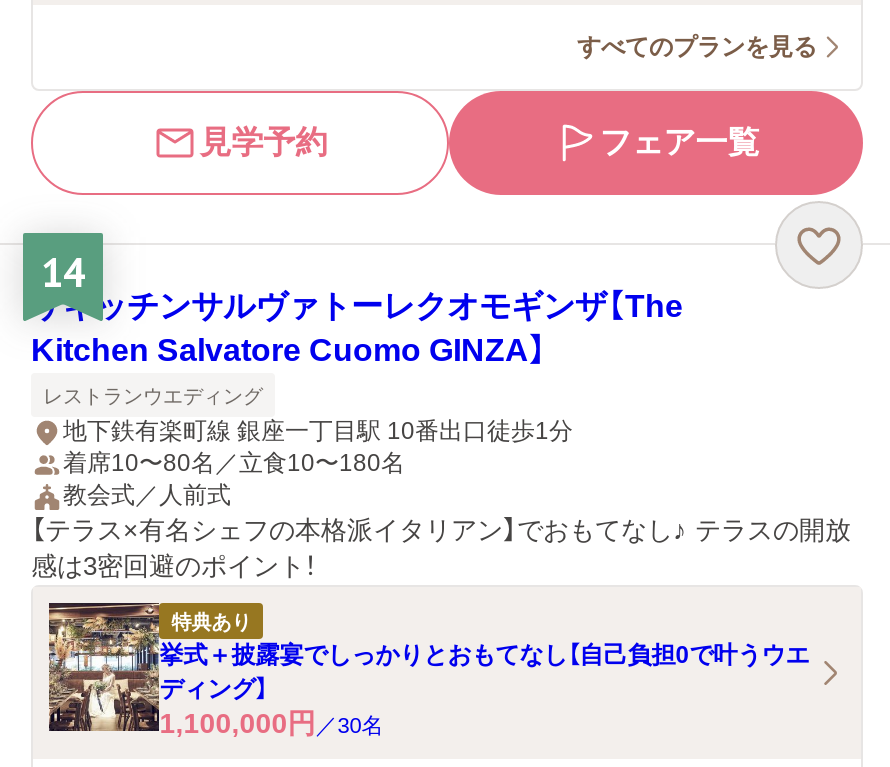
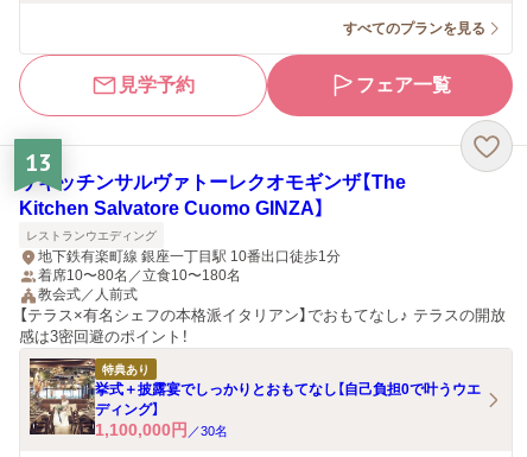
[41,247,85,299] 14 -> [25,147,51,178] 13

